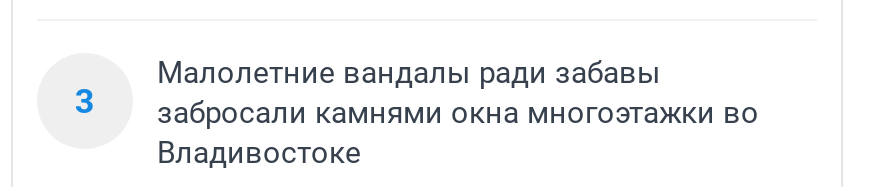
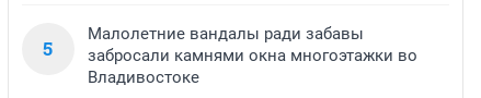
[75,77,759,131] 3 забросали камнями окна многоэтажки во -> [43,36,417,66] 5 забросали камнями окна многоэтажки во

